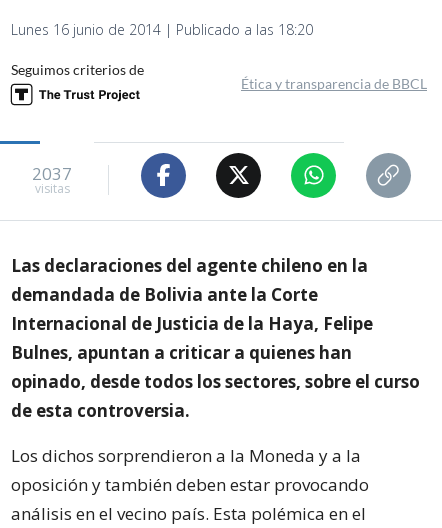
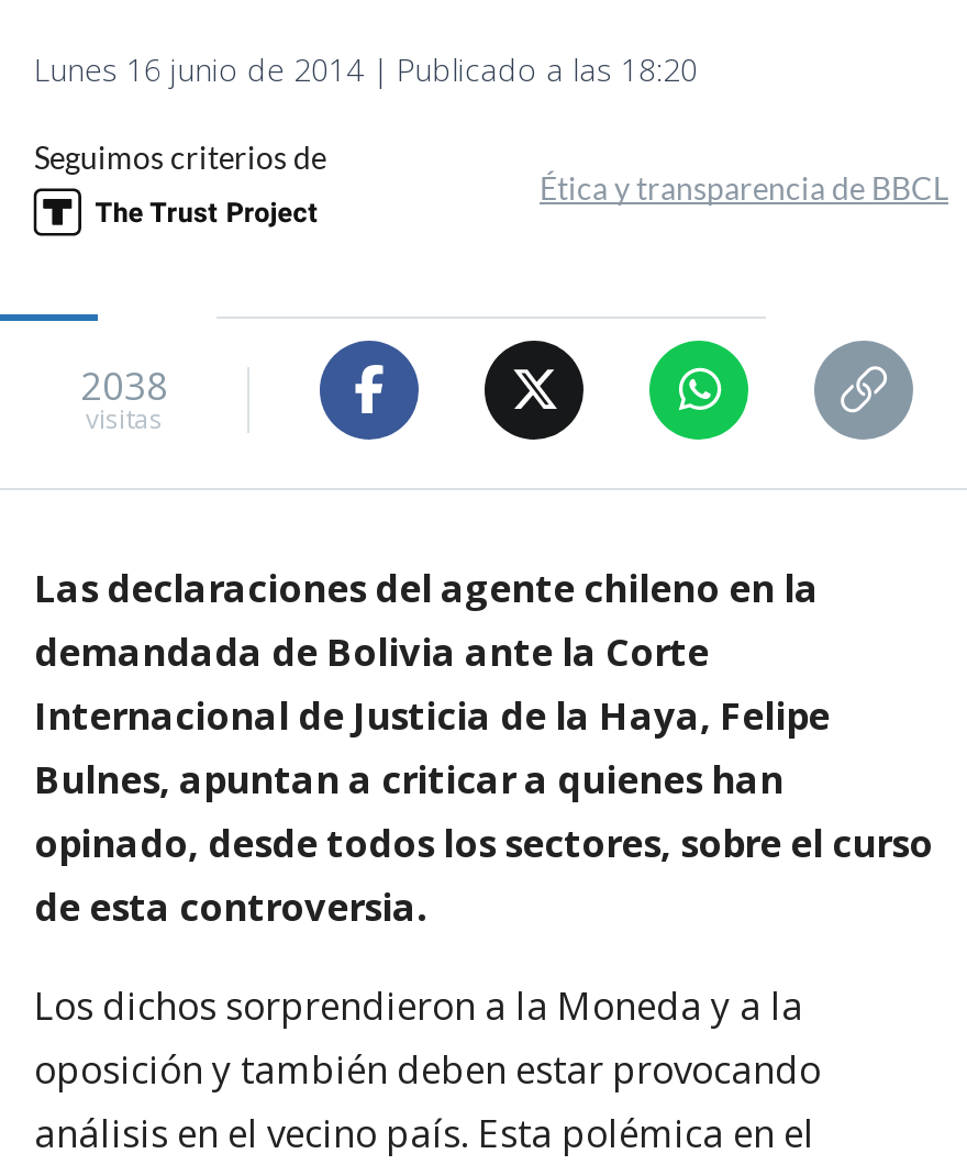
[32,162,72,185] 2037 -> [80,361,168,412] 2038

